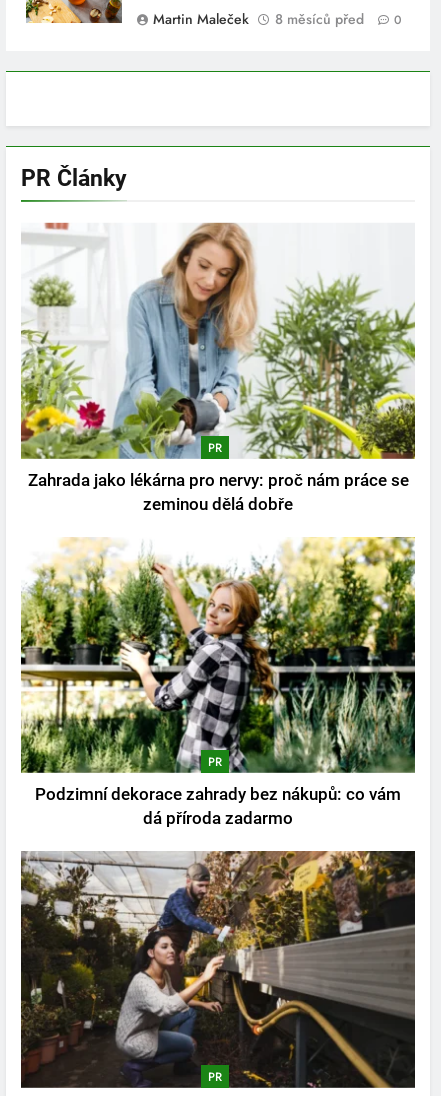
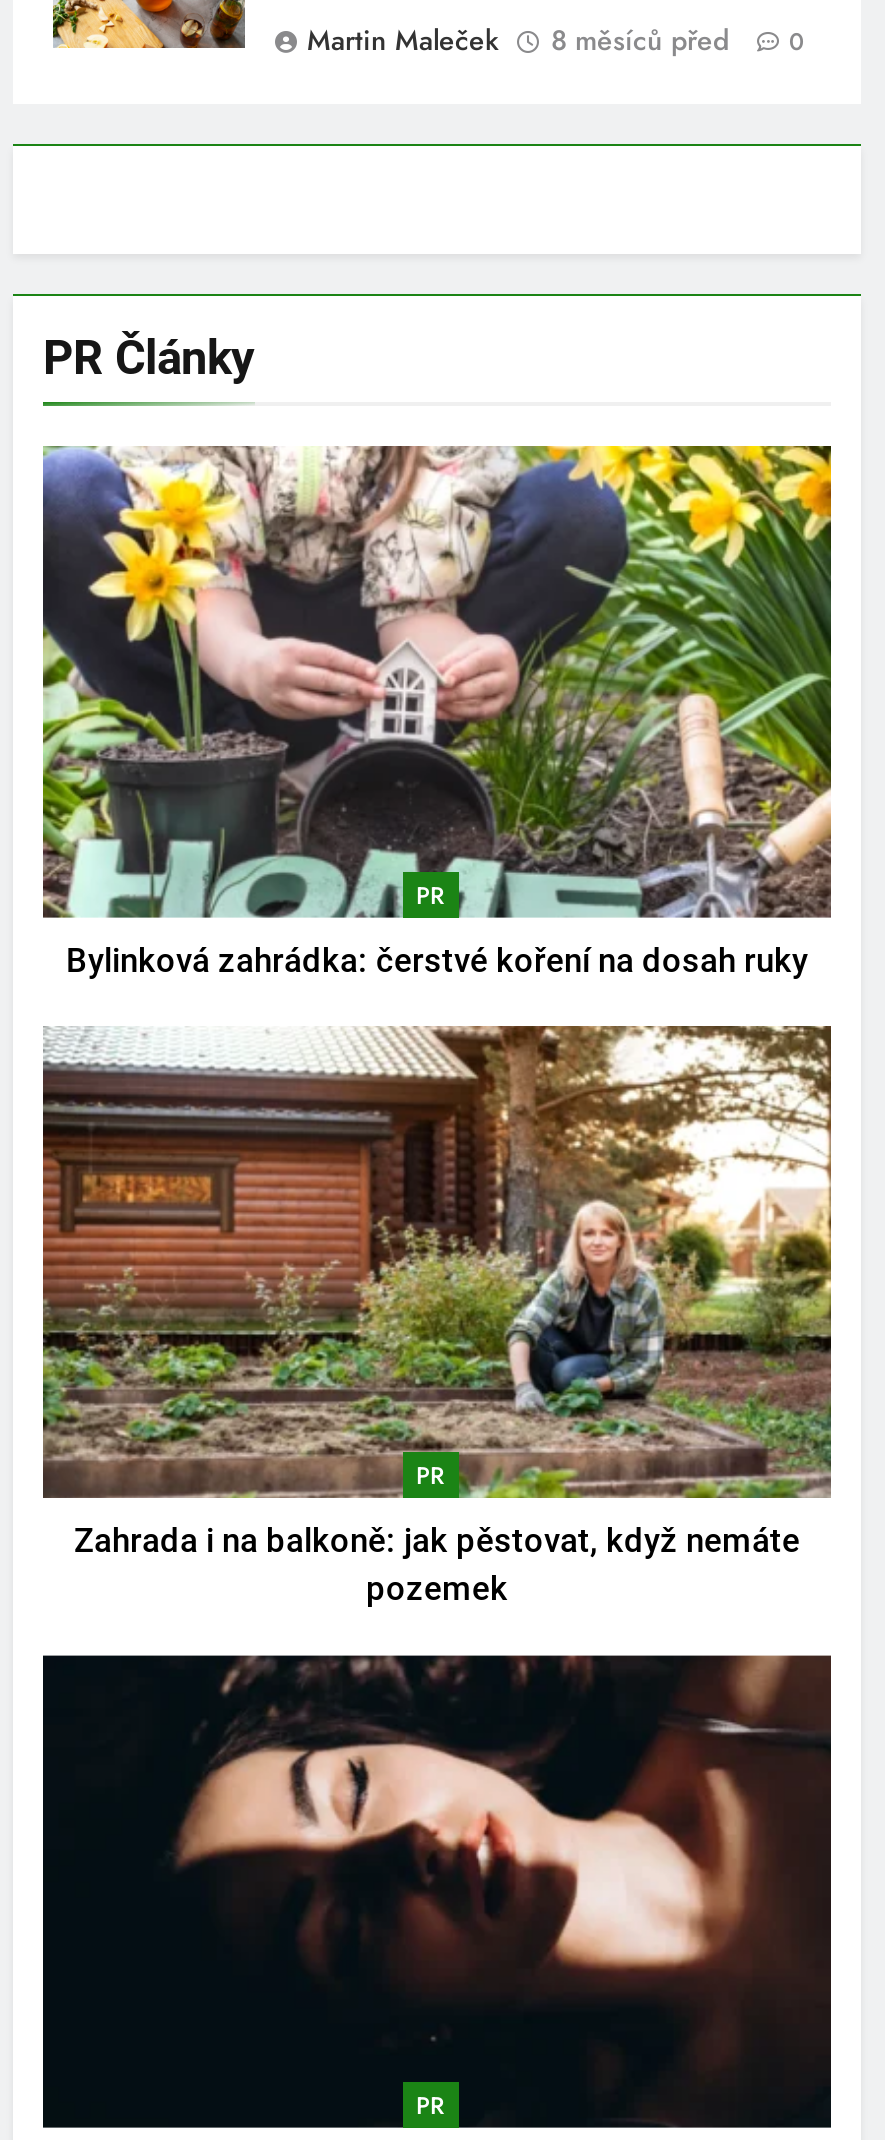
[20,222,416,514] [image] | Zahrada jako lékárna pro nervy: proč nám práce se | zeminou dělá dobře -> [41,444,833,979] [image] | Bylinková zahrádka: čerstvé koření na dosah ruky
[20,537,416,828] [image] | Podzimní dekorace zahrady bez nákupů: co vám | dá příroda zadarmo -> [41,1024,833,1608] [image] | Zahrada i na balkoně: jak pěstovat, když nemáte | pozemek
[20,850,415,1089] [image] -> [41,1654,829,2130] [image]

